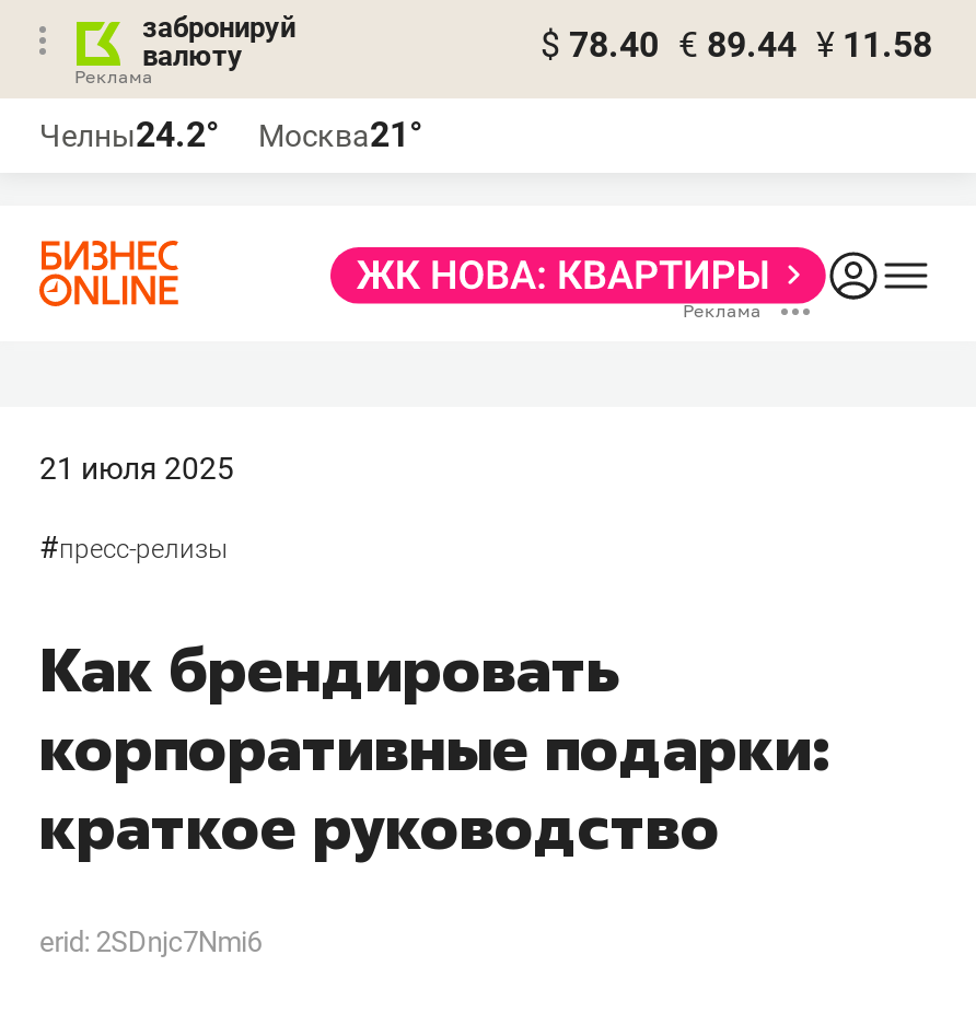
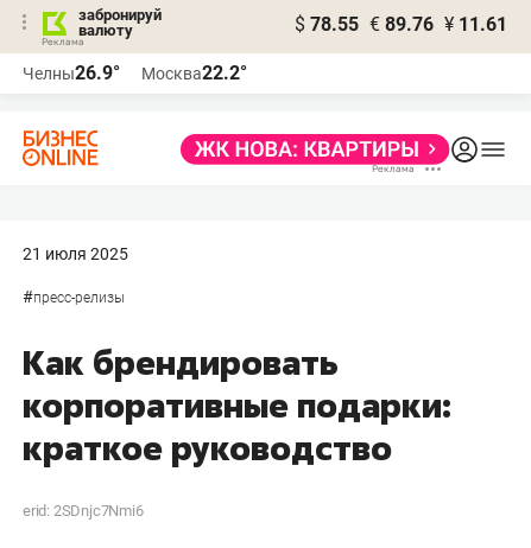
[541,24,932,66] $ 78.40 € 89.44 ¥ 11.58 -> [295,13,507,36] $ 78.55 € 89.76 ¥ 11.61
[39,114,219,155] Челны24.2° -> [23,62,120,84] Челны26.9°
[258,114,422,155] Москва21° -> [141,62,247,84] Москва22.2°

